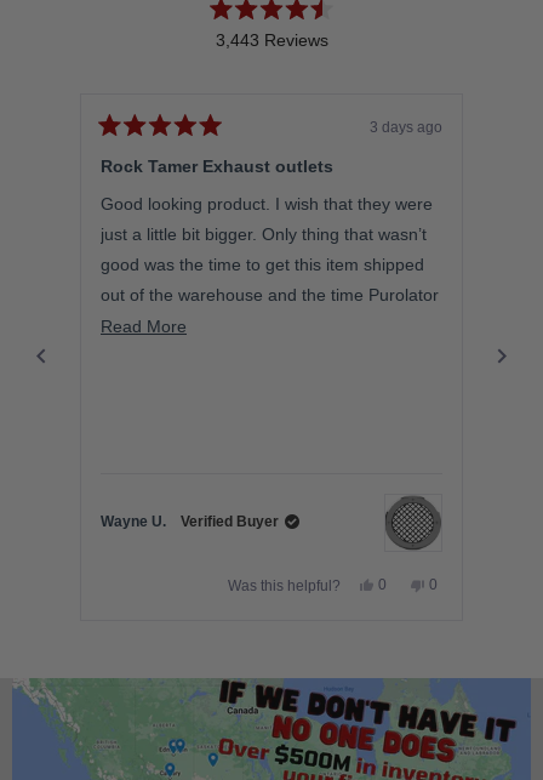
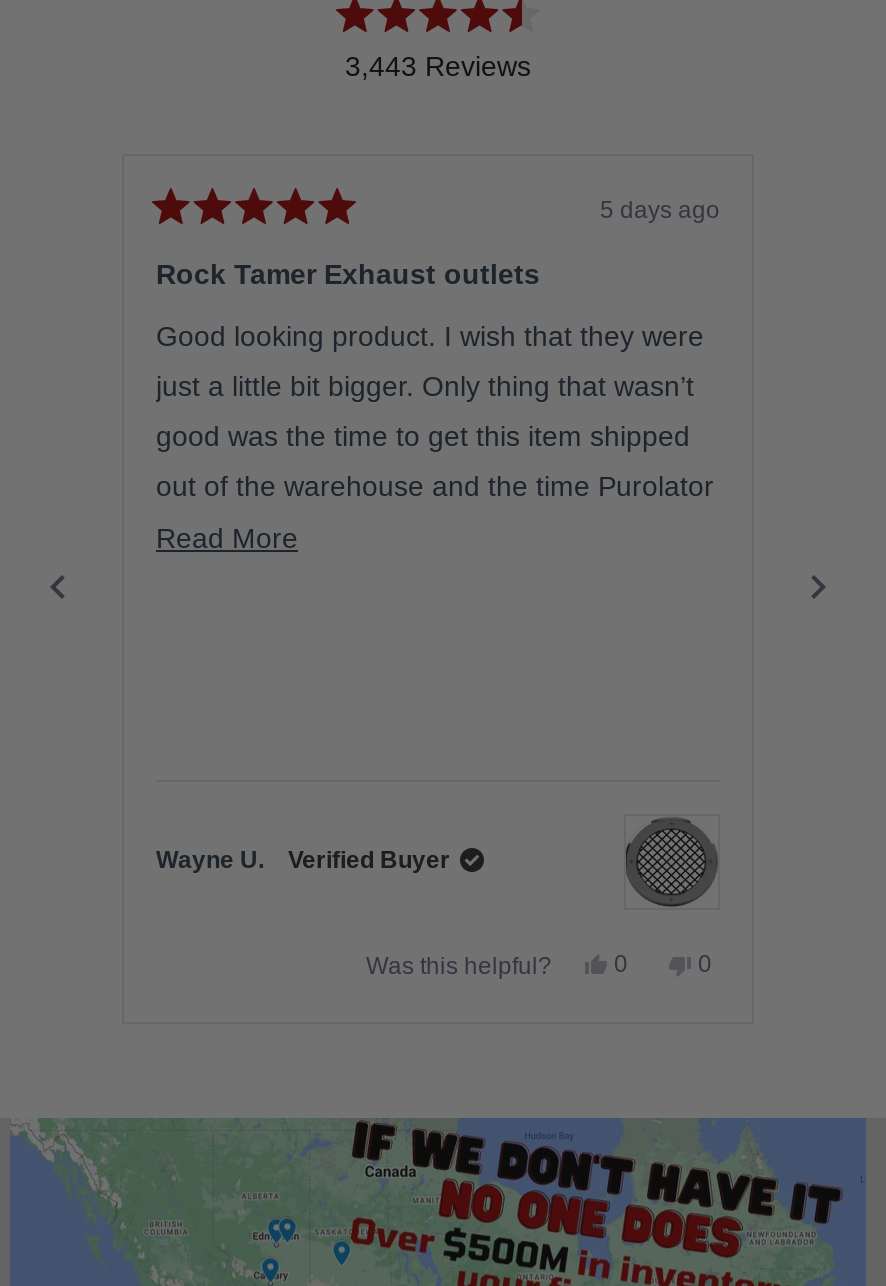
[370,119,442,136] 3 days ago -> [600,196,720,224] 5 days ago

